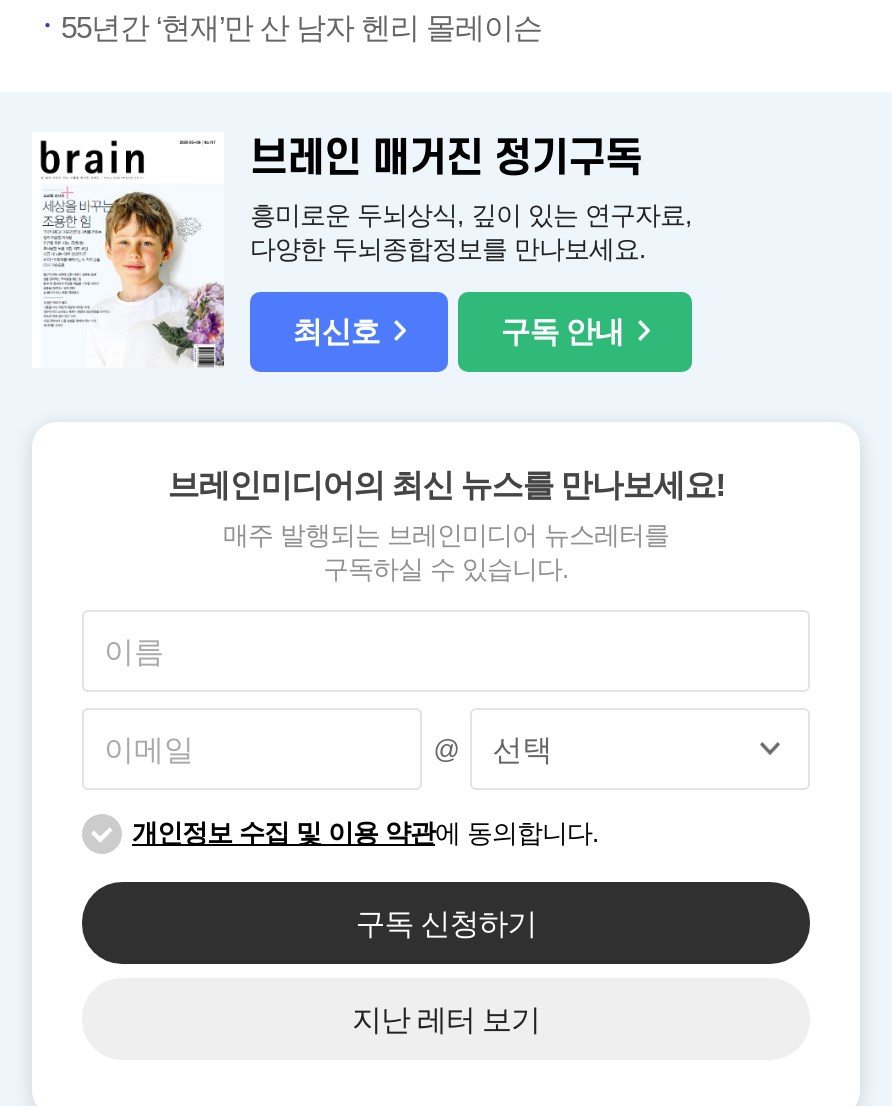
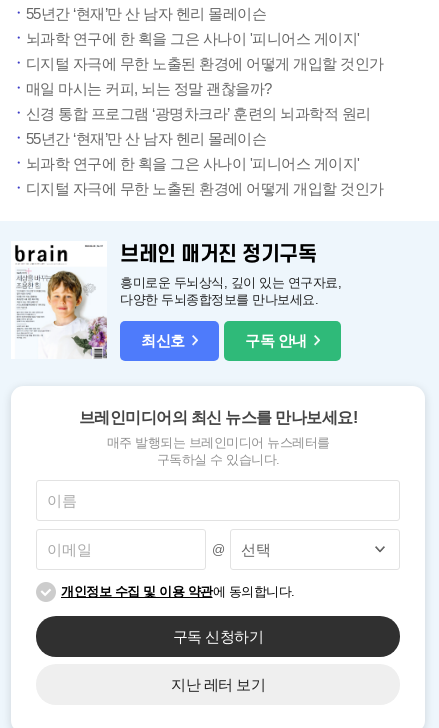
none -> [25,30,383,197] 뇌과학 연구에 한 획을 그은 사나이 '피니어스 게이지' | 디지털 자극에 무한 노출된 환경에 어떻게 개입할 것인가 | 매일 마시는 커피, 뇌는 정말 괜찮을까? | 신경 통합 프로그램 ‘광명차크라’ 훈련의 뇌과학적 원리 | 55년간 ‘현재’만 산 남자 헨리 몰레이슨 | 뇌과학 연구에 한 획을 그은 사나이 '피니어스 게이지' | 디지털 자극에 무한 노출된 환경에 어떻게 개입할 것인가

